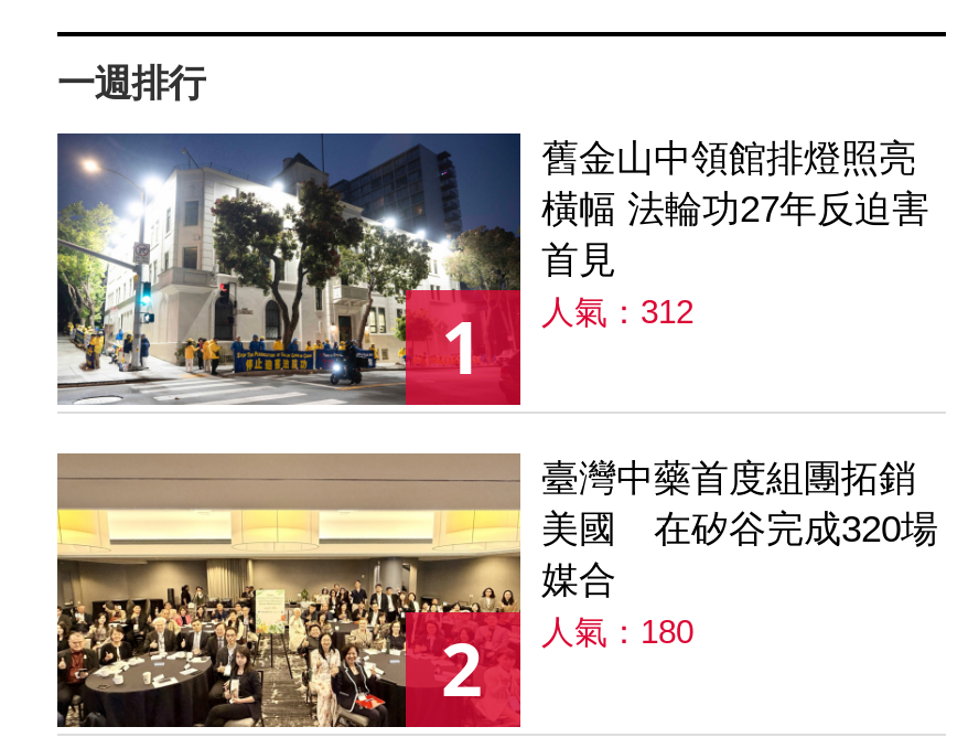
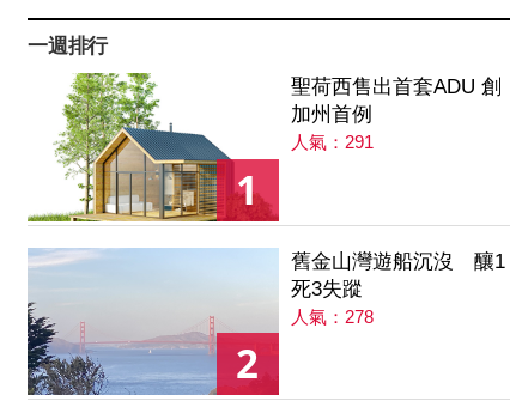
[55,131,929,407] [image] | 舊金山中領館排燈照亮 | 橫幅 法輪功27年反迫害 | 首見 | 人氣：312 -> [28,72,501,223] [image] | 聖荷西售出首套ADU 創 | 加州首例 | 人氣：291
[55,451,938,729] [image] | 臺灣中藥首度組團拓銷 | 美國 在矽谷完成320場 | 媒合 | 人氣：180 -> [26,247,505,396] [image] | 舊金山灣遊船沉沒 釀1 | 死3失蹤 | 人氣：278

